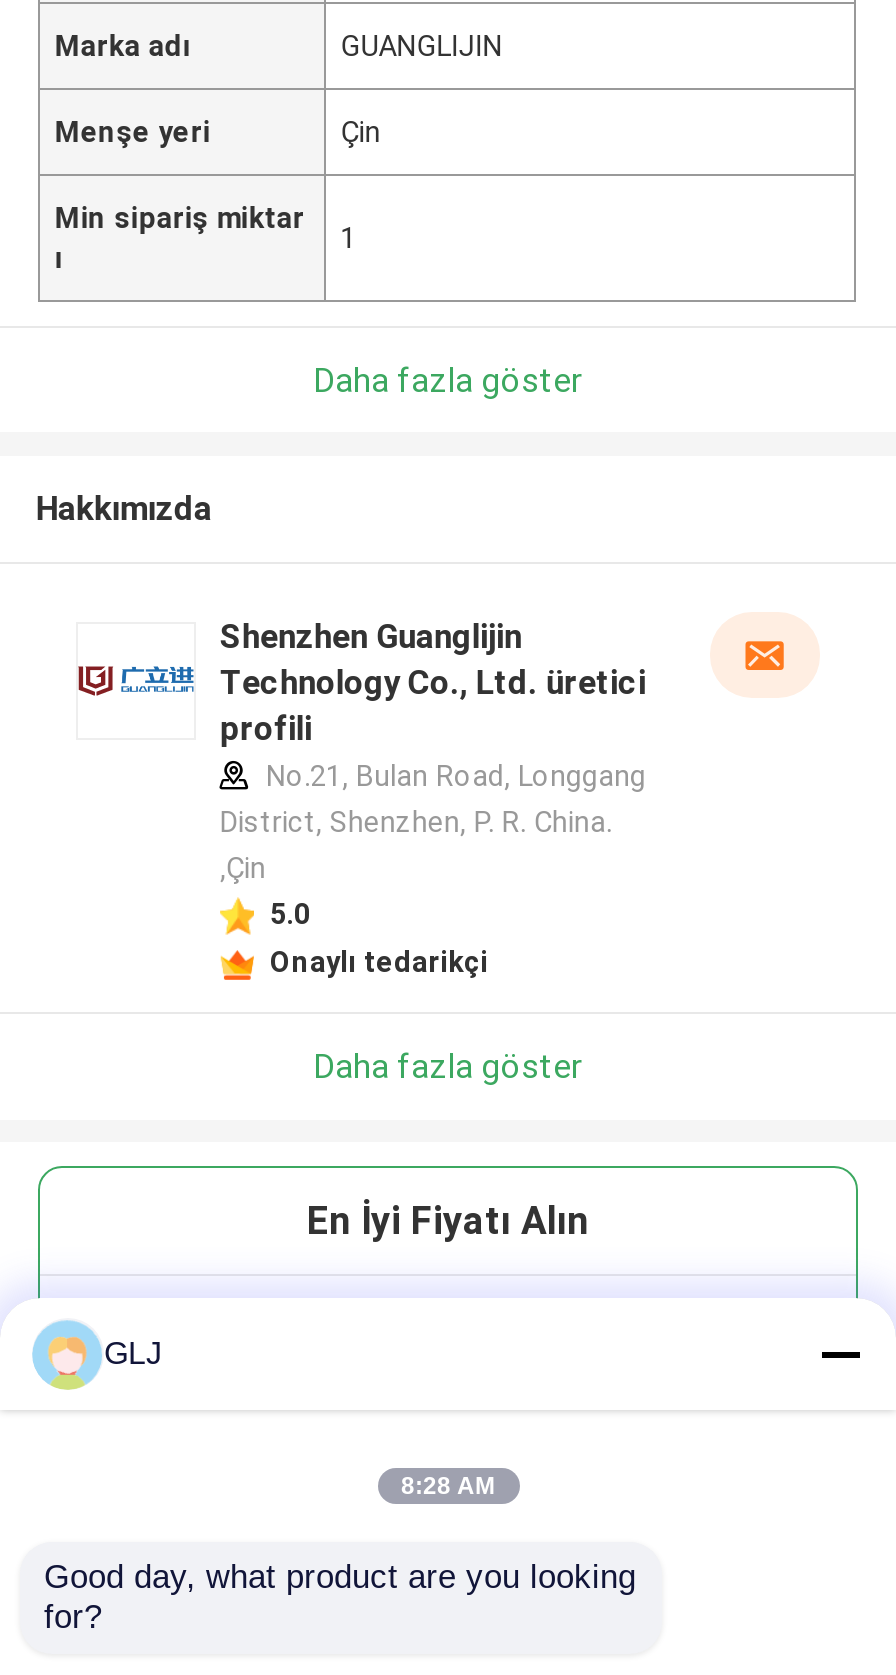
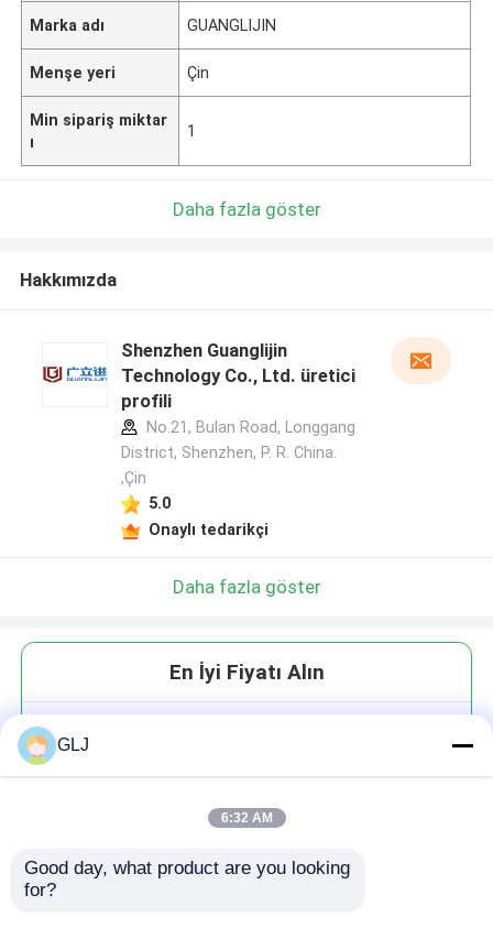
[401,1472,495,1500] 8:28 AM -> [221,810,272,826] 6:32 AM

